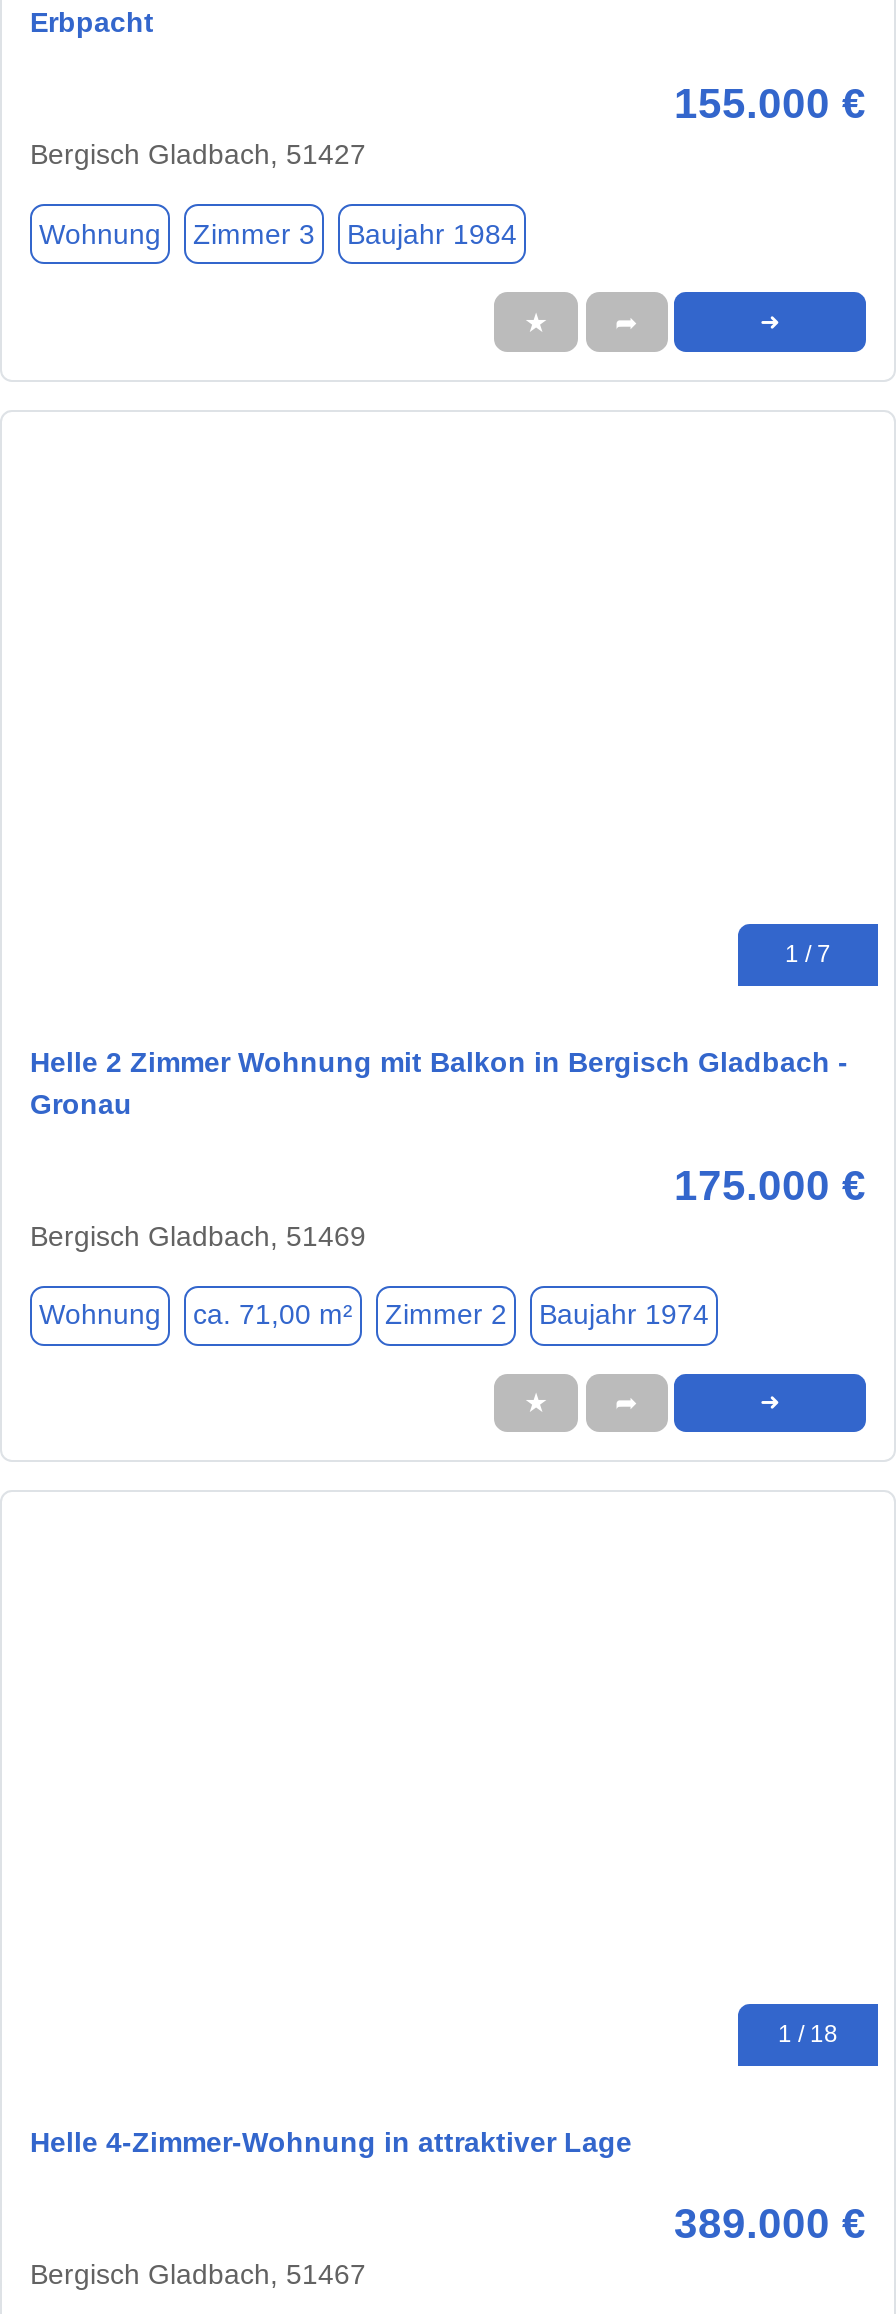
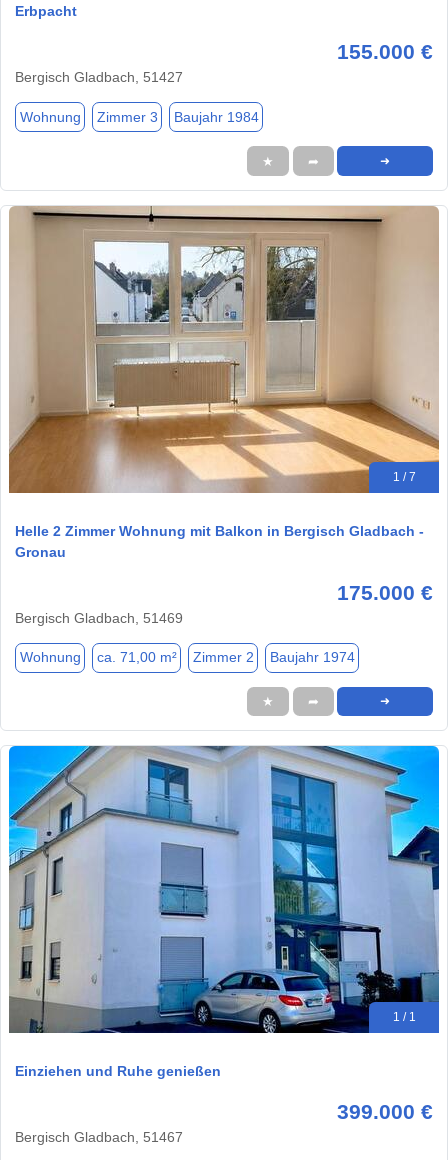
none -> [8,205,440,494] [image]
none -> [8,745,440,1034] [image]
[778,2021,838,2049] 1 / 18 -> [392,1010,415,1024] 1 / 1
[30,2127,632,2159] Helle 4-Zimmer-Wohnung in attraktiver Lage -> [15,1063,221,1079] Einziehen und Ruhe genießen
[674,2201,866,2247] 389.000 € -> [337,1100,433,1123] 399.000 €

